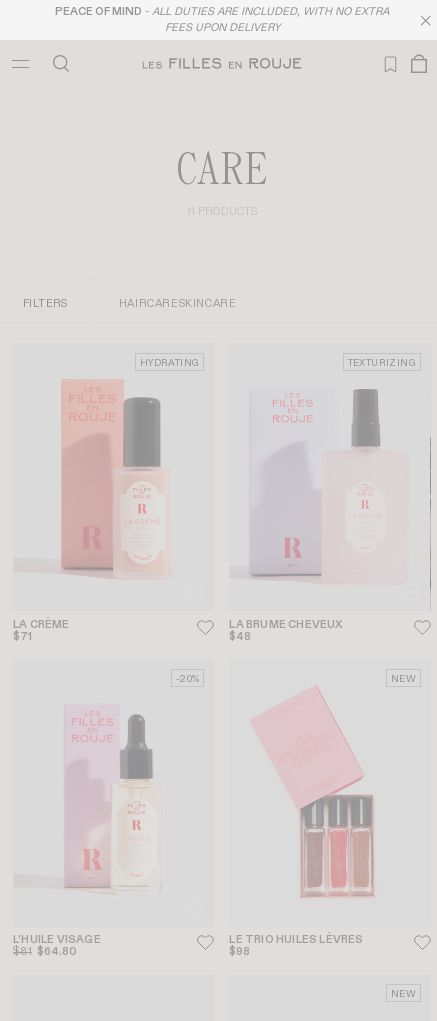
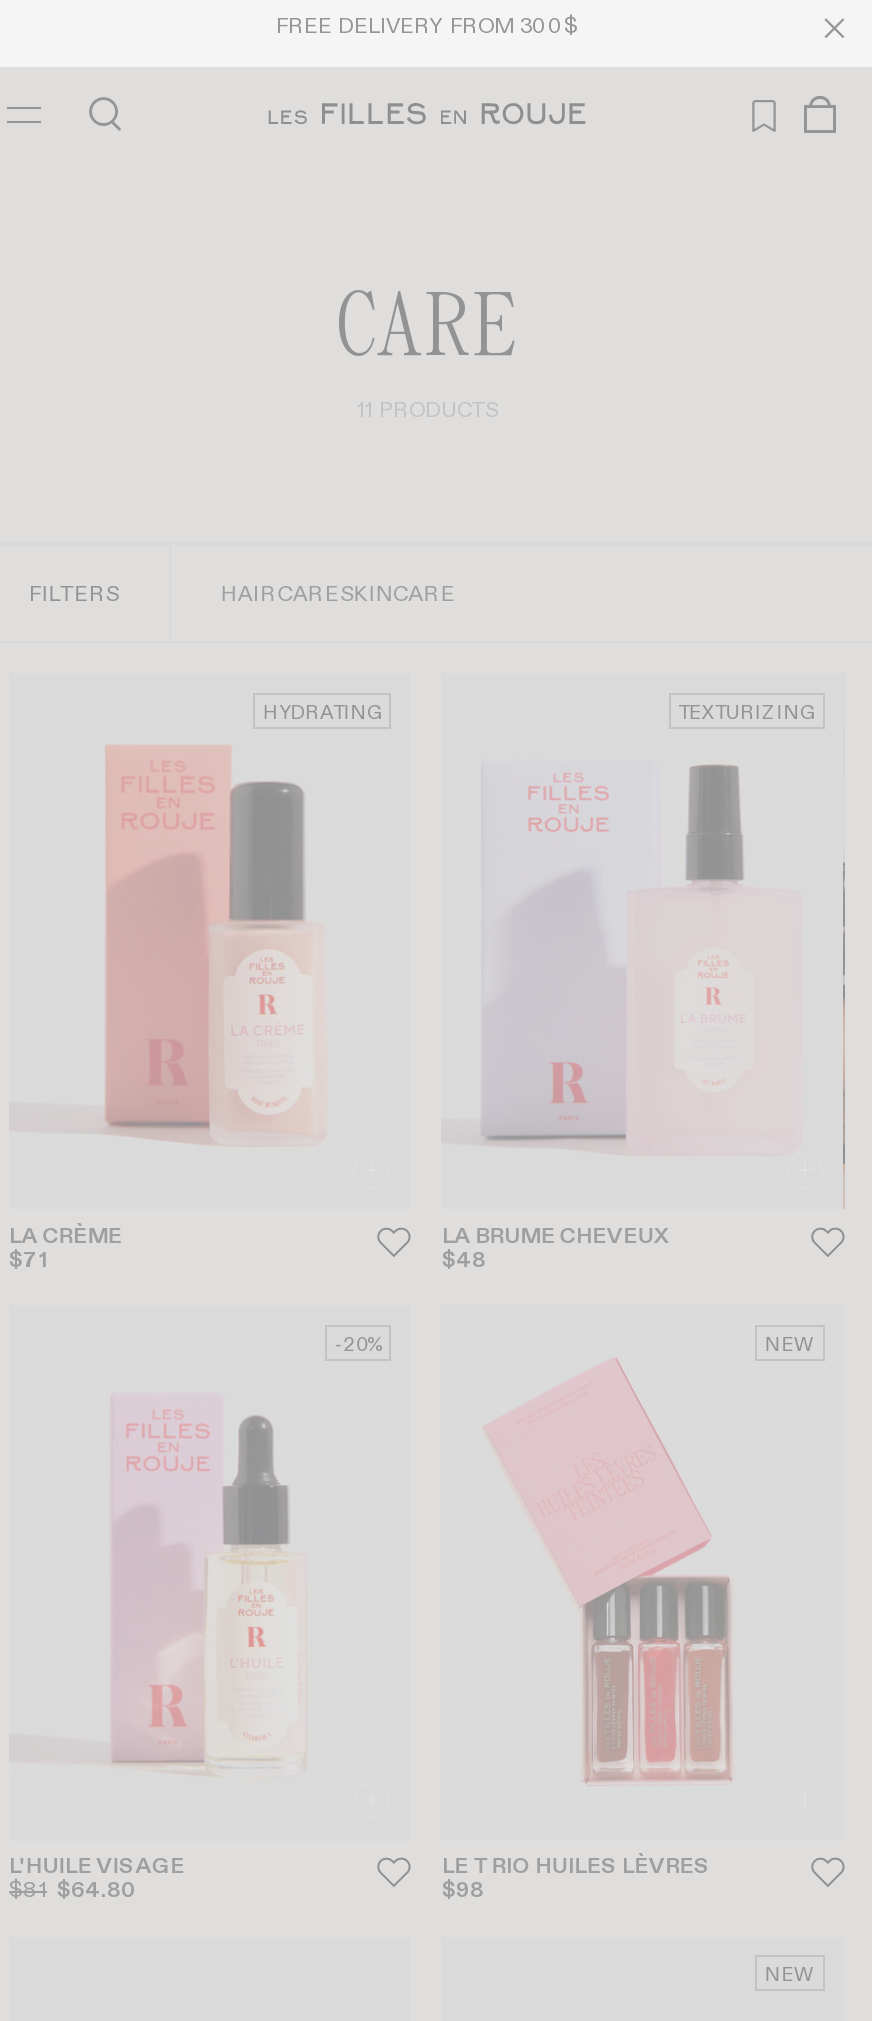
[55,5,389,34] PEACE OF MIND - ALL DUTIES ARE INCLUDED, WITH NO EXTRA | FEES UPON DELIVERY -> [276,13,578,39] FREE DELIVERY FROM 300$

